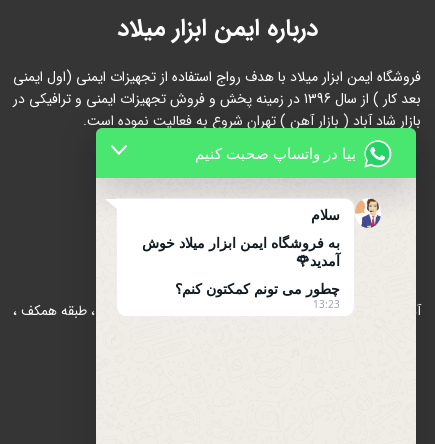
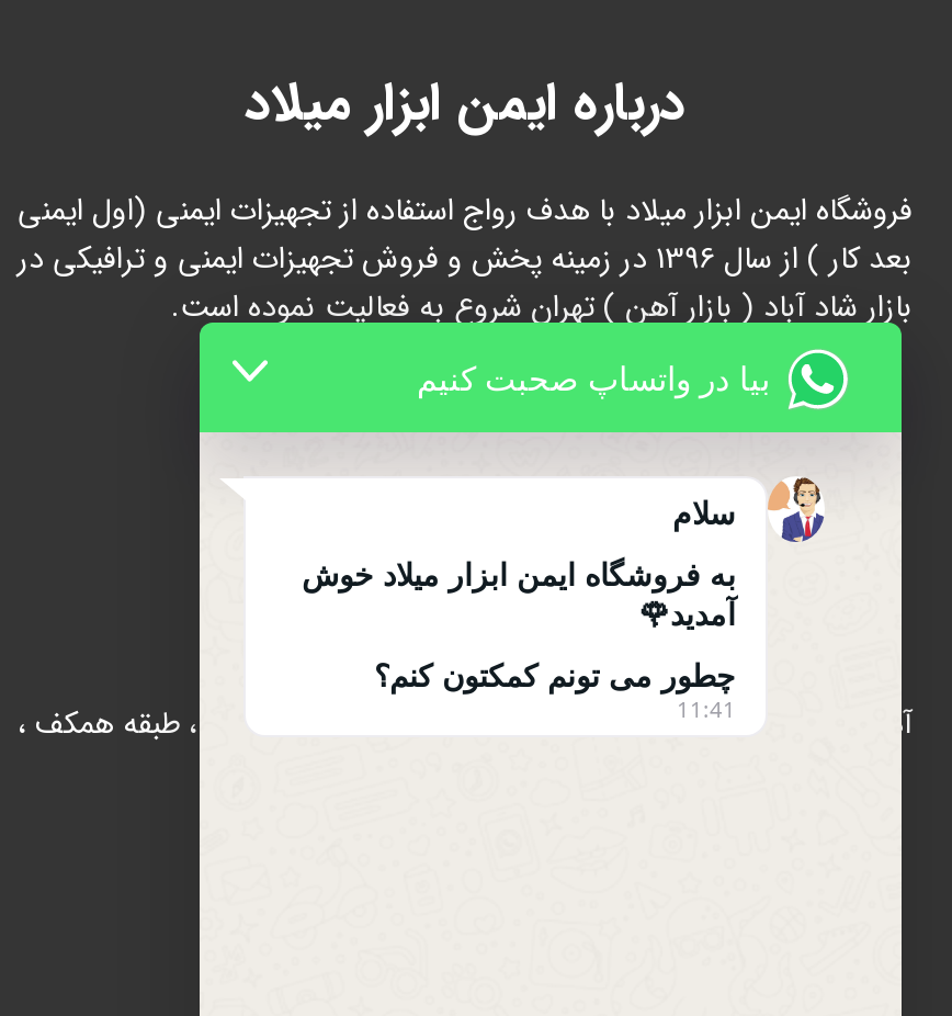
[313,297,340,311] 13:23 -> [677,693,736,724] 11:41

